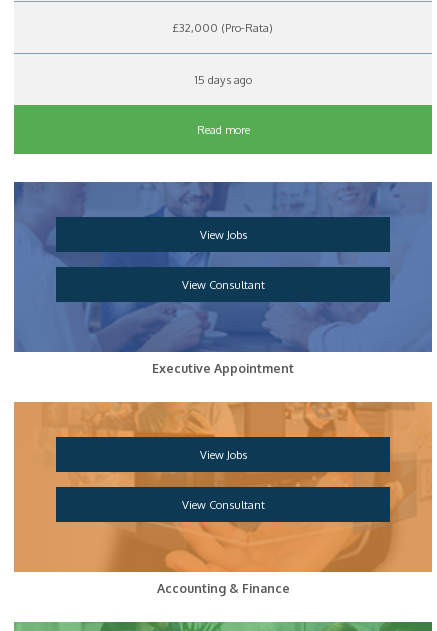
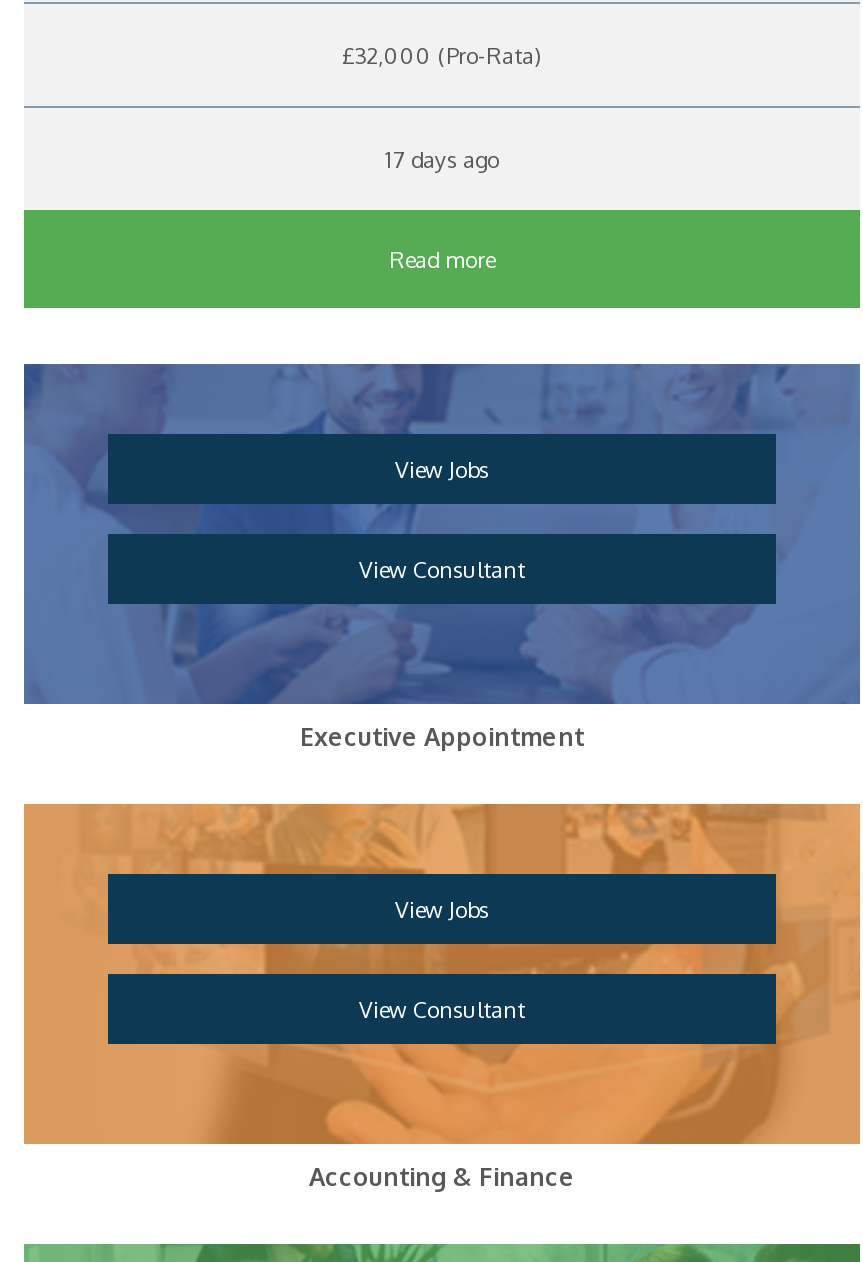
[194,72,252,87] 15 days ago -> [385,145,499,175] 17 days ago

